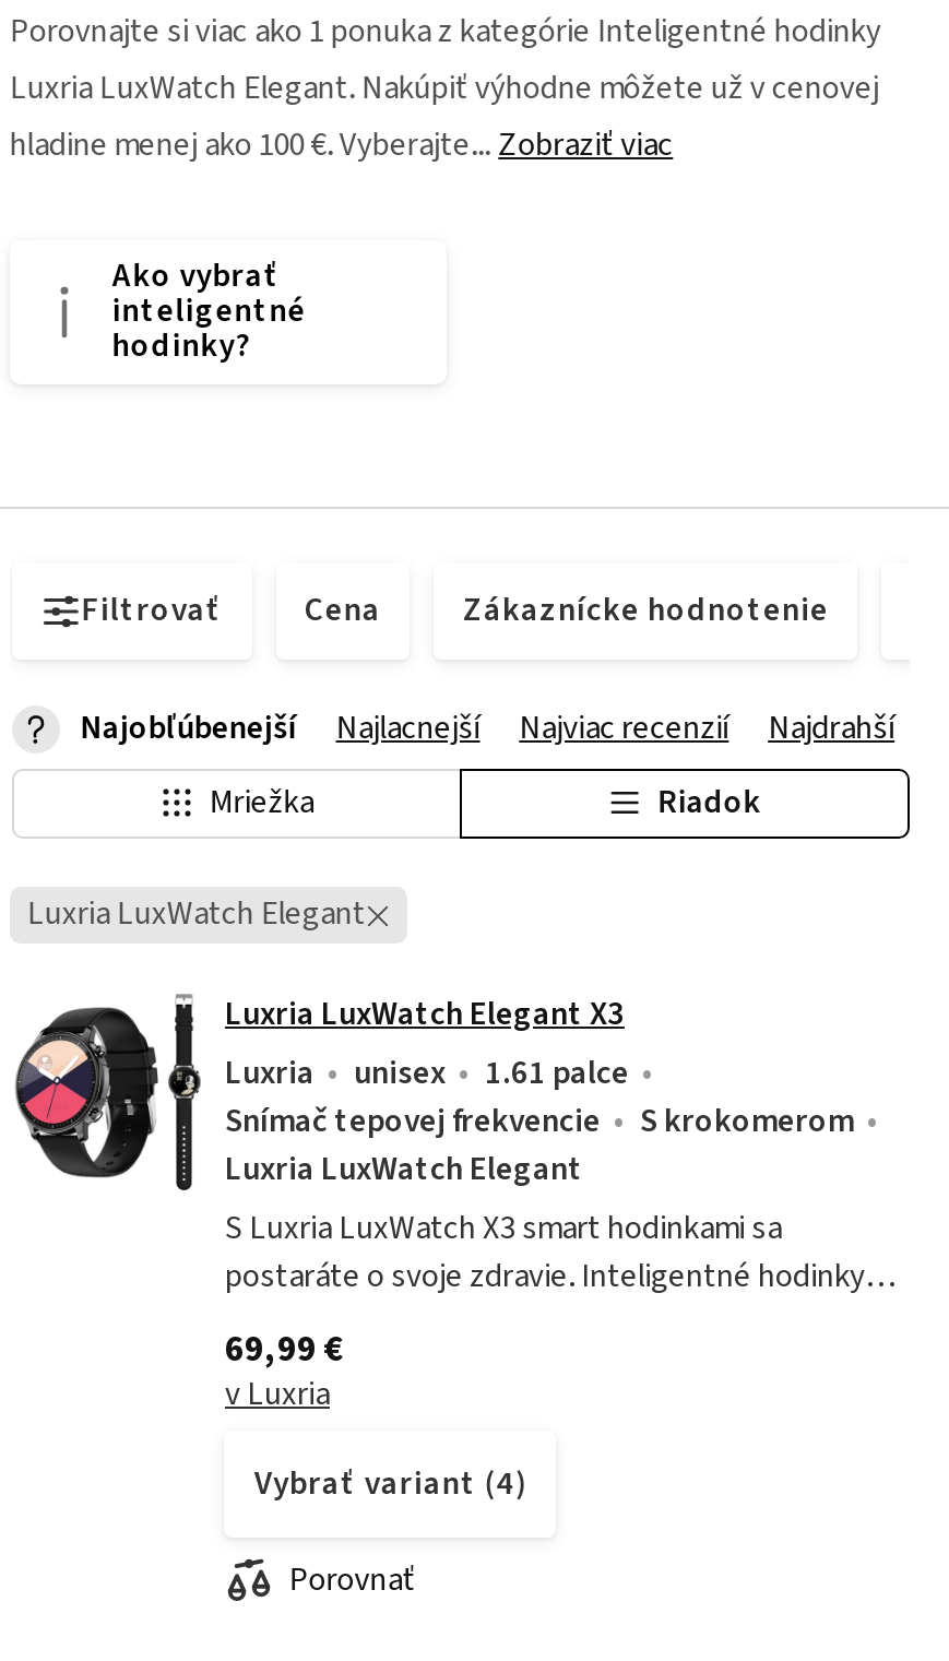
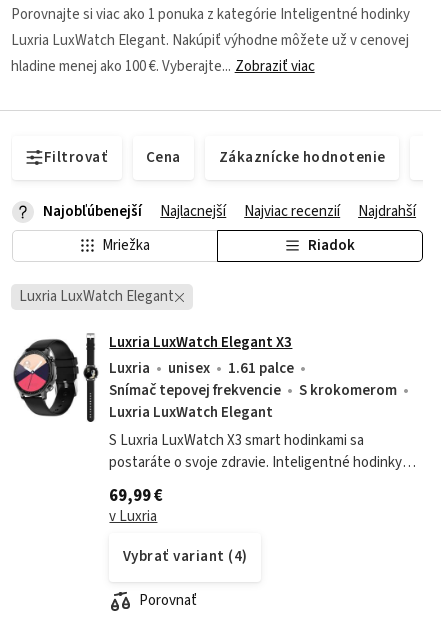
[112,254,306,369] Ako vybrať | inteligentné | hodinky? -> none

